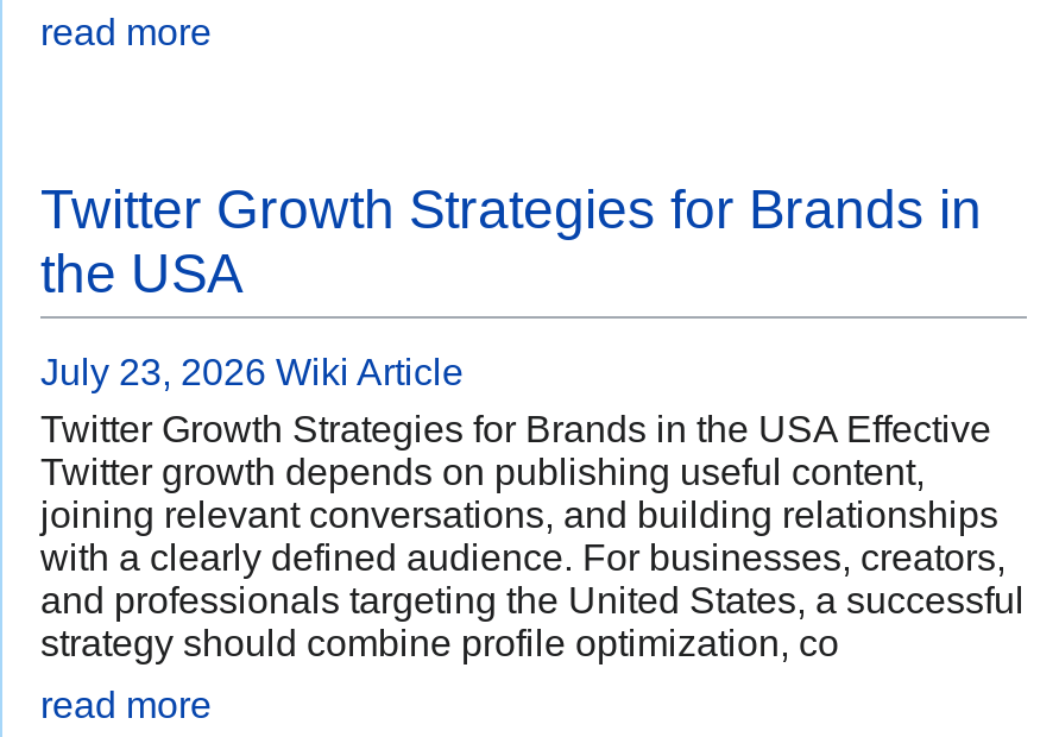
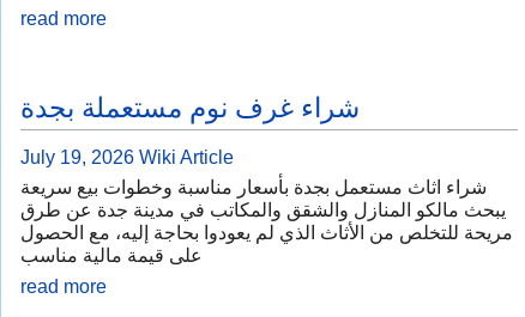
[40,178,1025,663] Twitter Growth Strategies for Brands in | the USA | July 23, 2026 Wiki Article | Twitter Growth Strategies for Brands in the USA Effective | Twitter growth depends on publishing useful content, | joining relevant conversations, and building relationships | with a clearly defined audience. For businesses, creators, | and professionals targeting the United States, a successful | strategy should combine profile optimization, co -> [20,92,513,266] شراء غرف نوم مستعملة بجدة | July 19, 2026 Wiki Article | شراء اثاث مستعمل بجدة بأسعار مناسبة وخطوات بيع سريعة | يبحث مالكو المنازل والشقق والمكاتب في مدينة جدة عن طرق | مريحة للتخلص من الأثاث الذي لم يعودوا بحاجة إليه، مع الحصول | على قيمة مالية مناسب

